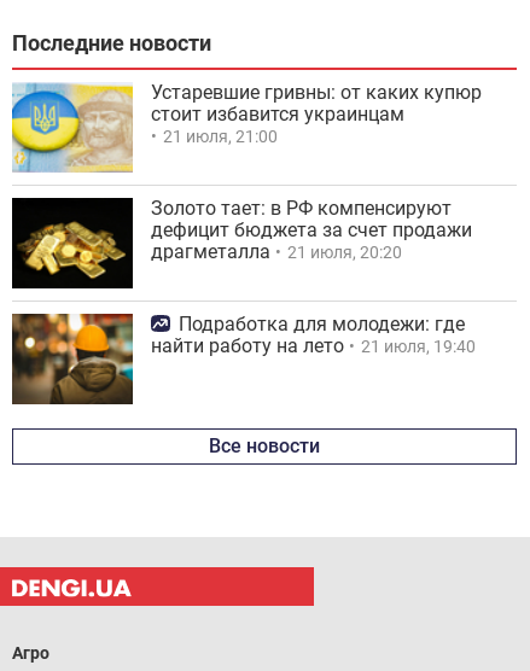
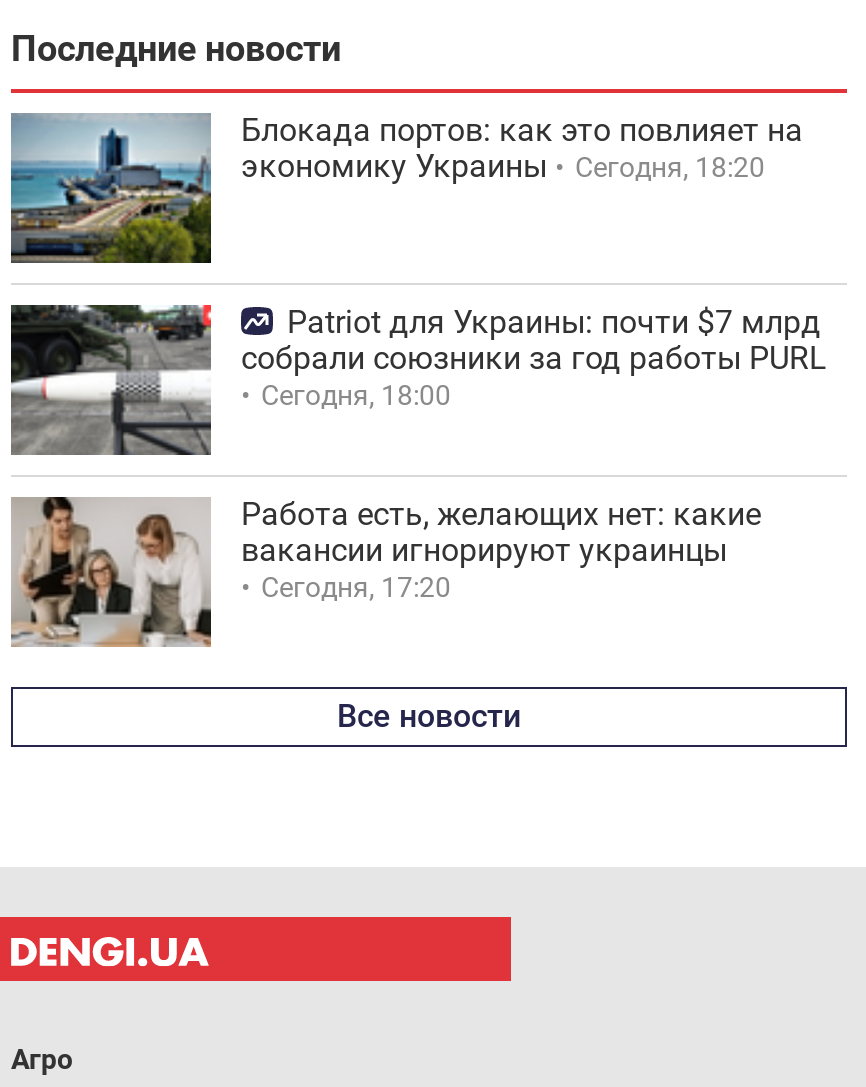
[11,81,482,173] [image] | Устаревшие гривны: от каких купюр | стоит избавится украинцам | 21 июля, 21:00 -> [9,112,803,265] [image] | Блокада портов: как это повлияет на | экономику Украины | Сегодня, 18:20
[12,197,472,288] [image] | Золото тает: в РФ компенсируют | дефицит бюджета за счет продажи | драгметалла | 21 июля, 20:20 -> [9,303,827,457] [image] | Patriot для Украины: почти $7 млрд | собрали союзники за год работы PURL | Сегодня, 18:00
[12,313,476,405] [image] | Подработка для молодежи: где | найти работу на лето | 21 июля, 19:40 -> [13,495,761,649] [image] | Работа есть, желающих нет: какие | вакансии игнорируют украинцы | Сегодня, 17:20

